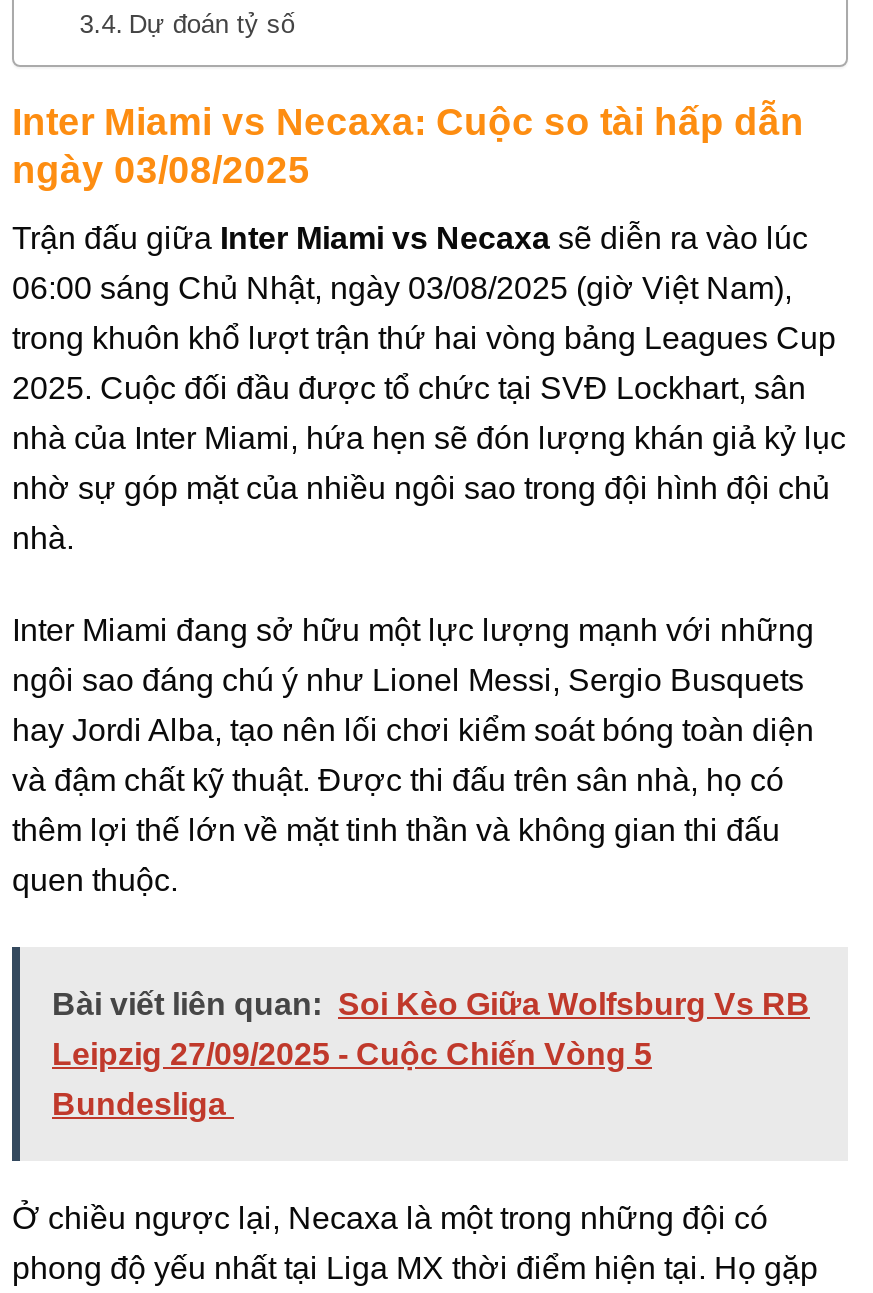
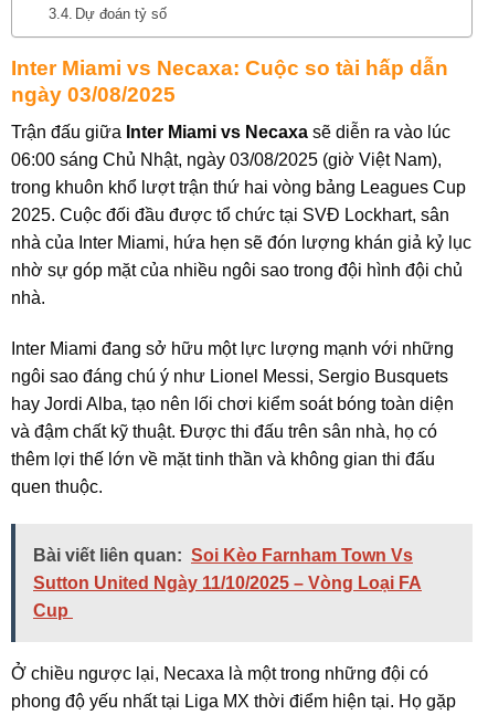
[52,987,810,1021] Bài viết liên quan: Soi Kèo Giữa Wolfsburg Vs RB -> [33,546,413,565] Bài viết liên quan: Soi Kèo Farnham Town Vs
[52,1037,652,1071] Leipzig 27/09/2025 - Cuộc Chiến Vòng 5 -> [33,574,422,592] Sutton United Ngày 11/10/2025 – Vòng Loại FA
[52,1087,234,1121] Bundesliga -> [33,601,73,620] Cup

